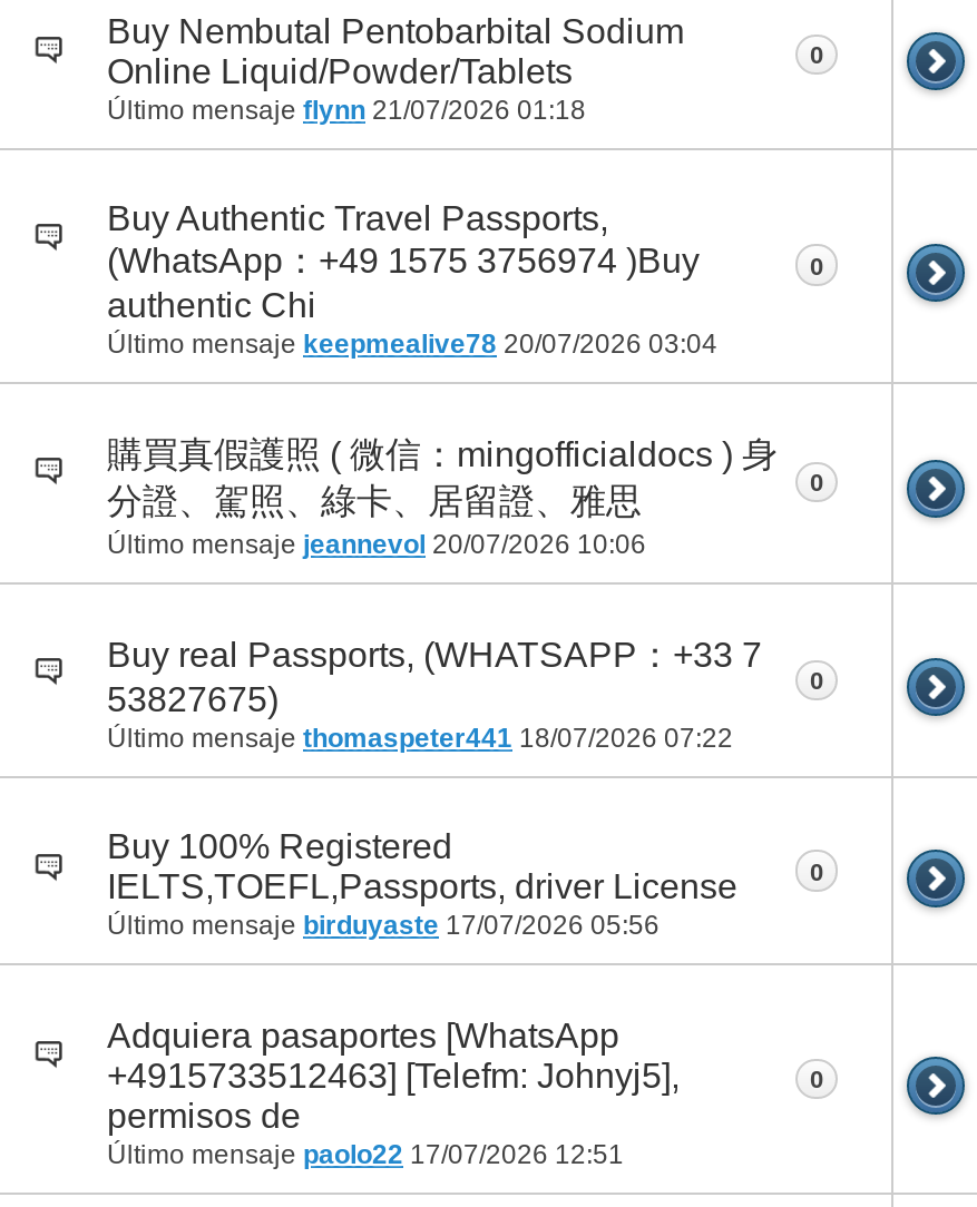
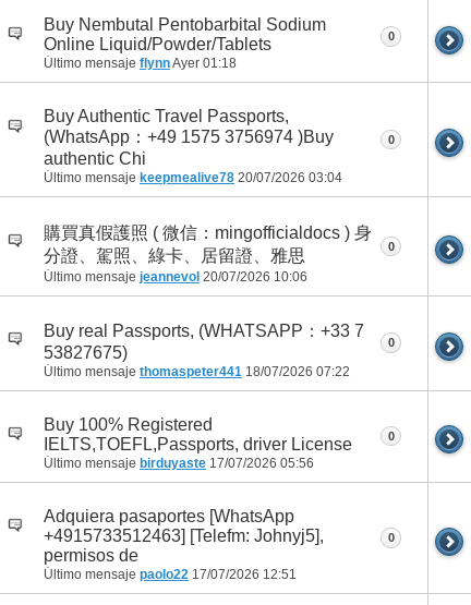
[107,94,586,125] Último mensaje flynn 21/07/2026 01:18 -> [44,56,237,71] Último mensaje flynn Ayer 01:18

